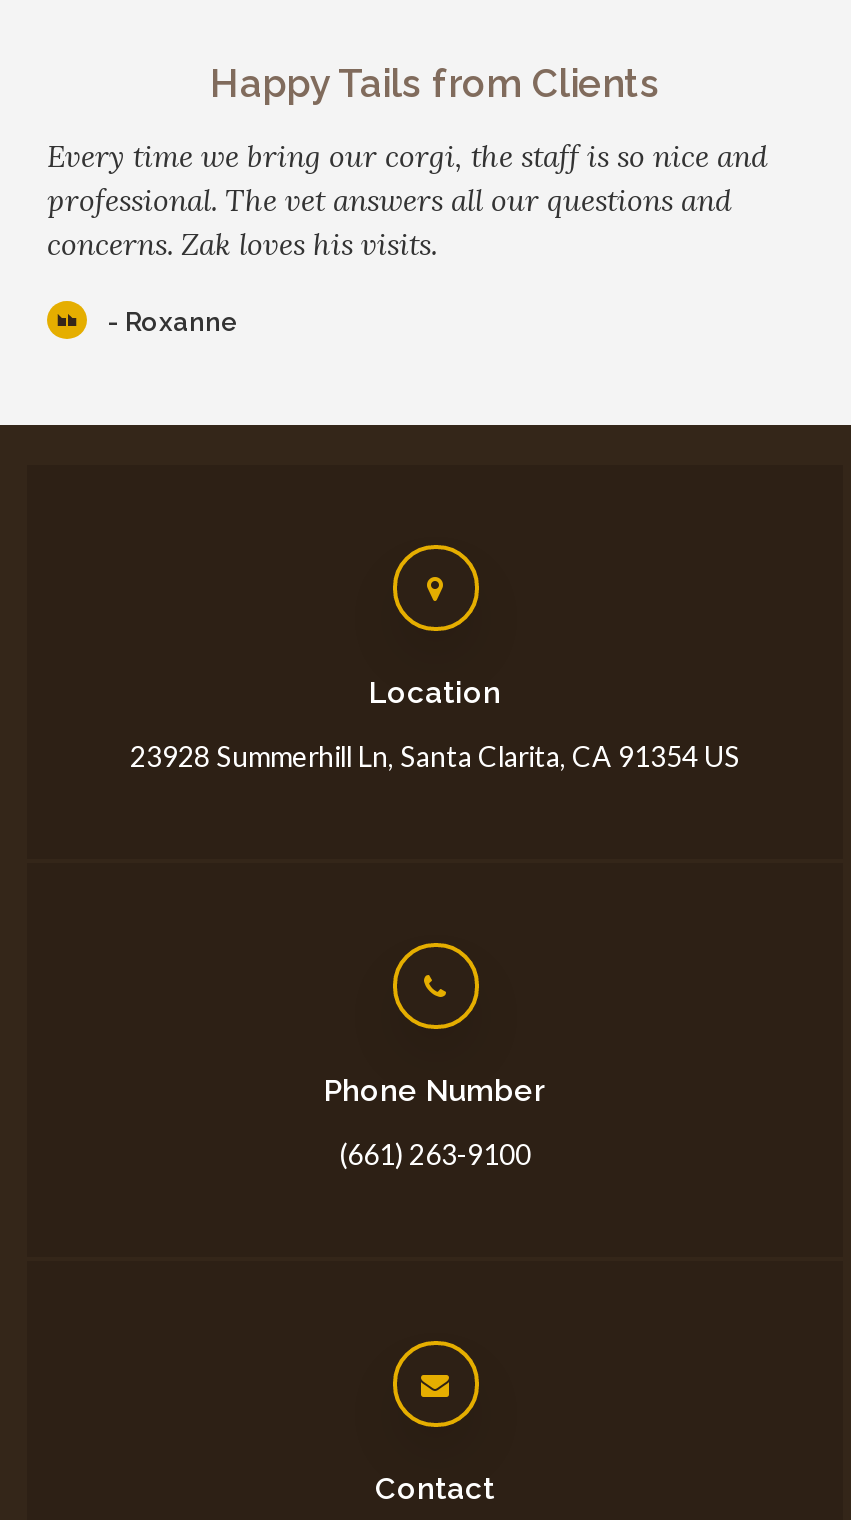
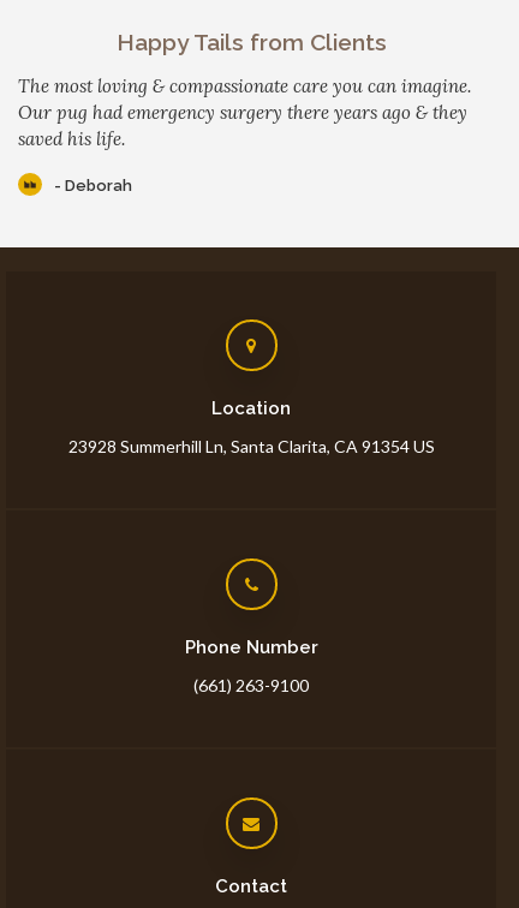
[47,138,767,264] Every time we bring our corgi, the staff is so nice and | professional. The vet answers all our questions and | concerns. Zak loves his visits. -> [18,75,471,151] The most loving & compassionate care you can imagine. | Our pug had emergency surgery there years ago & they | saved his life.
[107,307,239,337] - Roxanne -> [54,176,132,194] - Deborah

